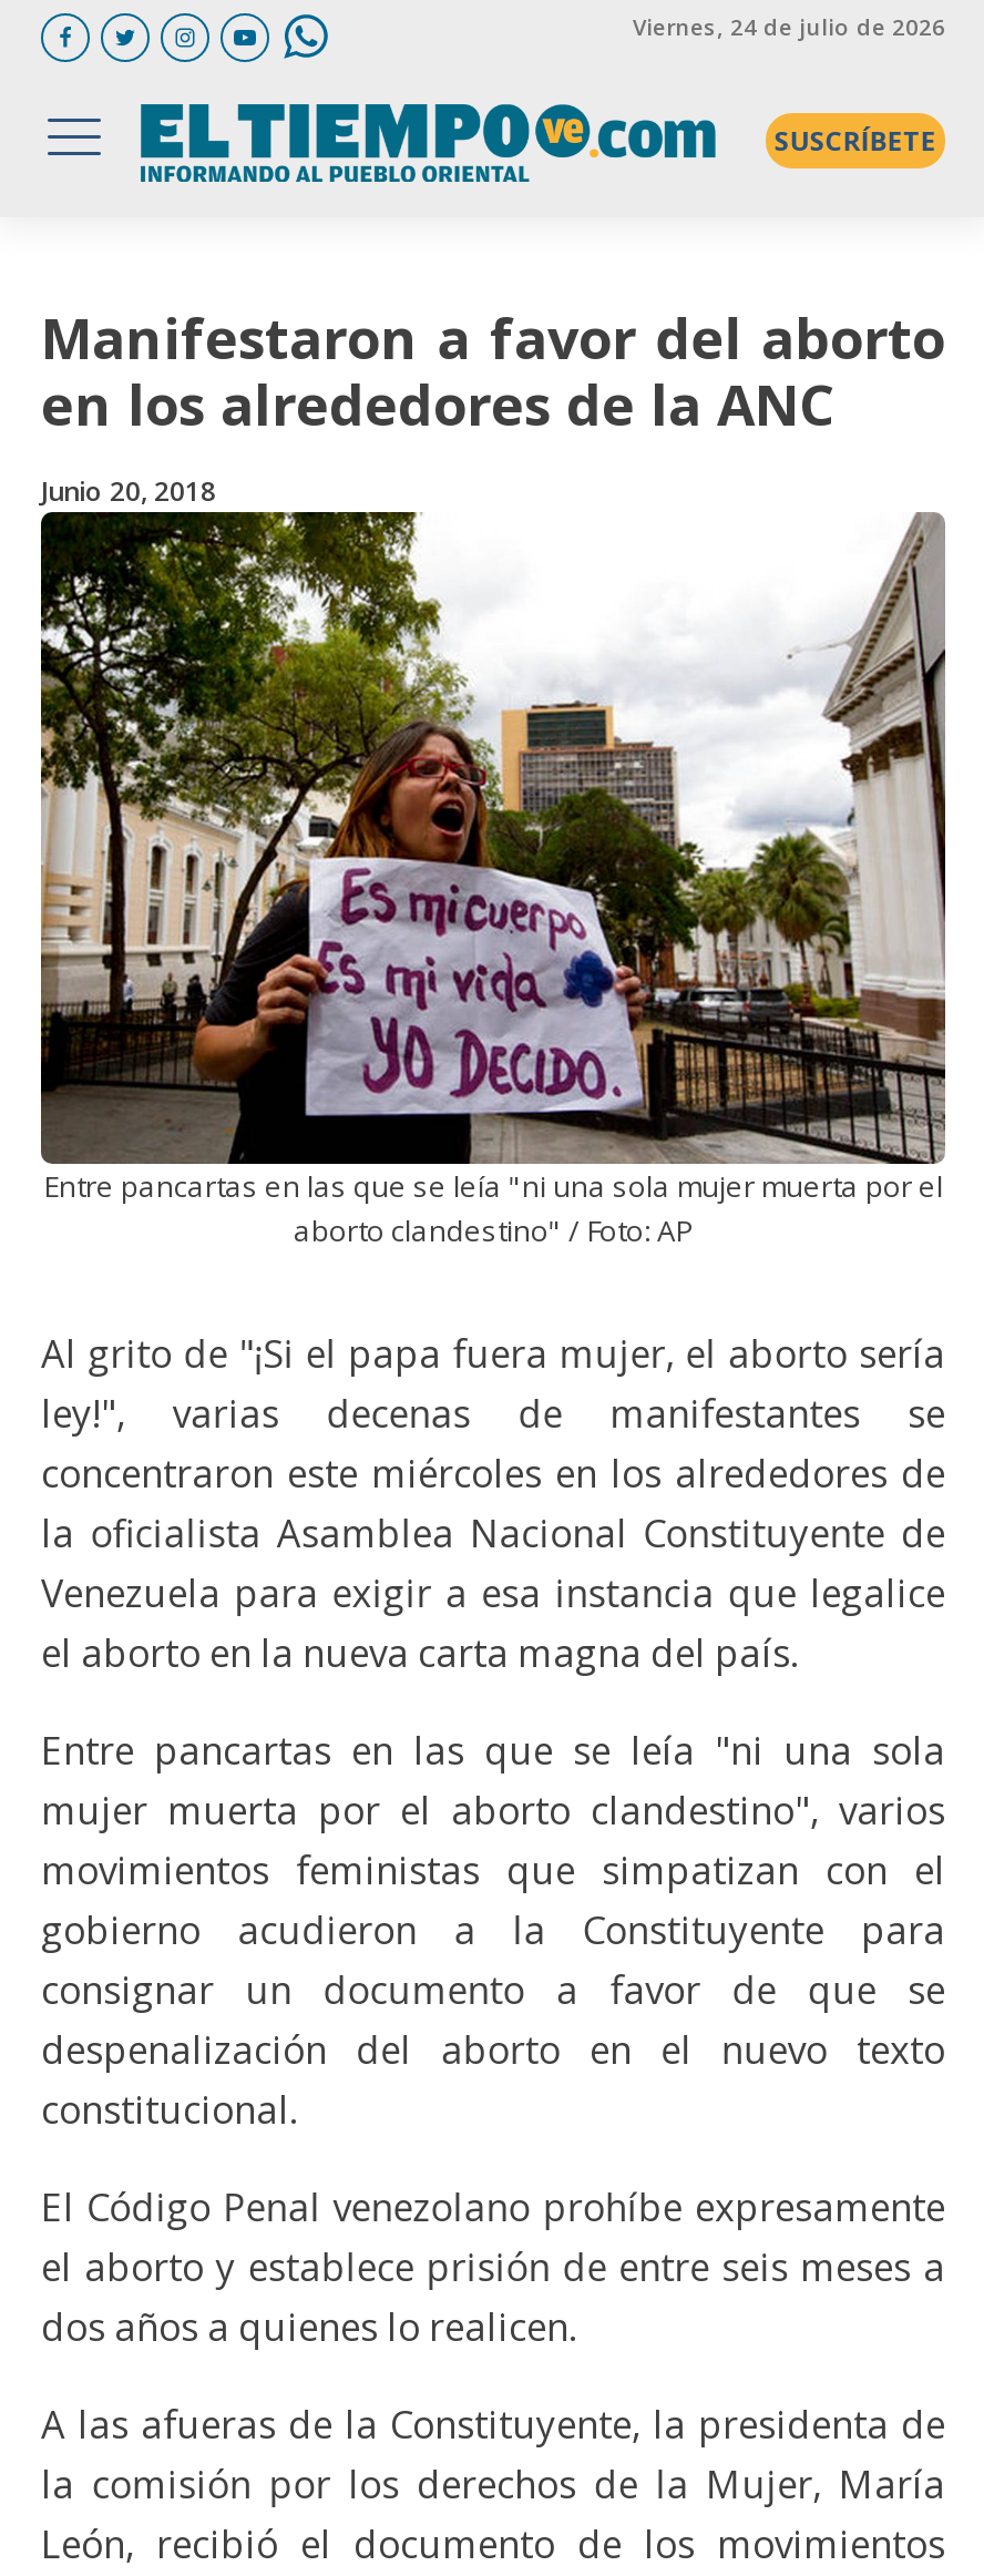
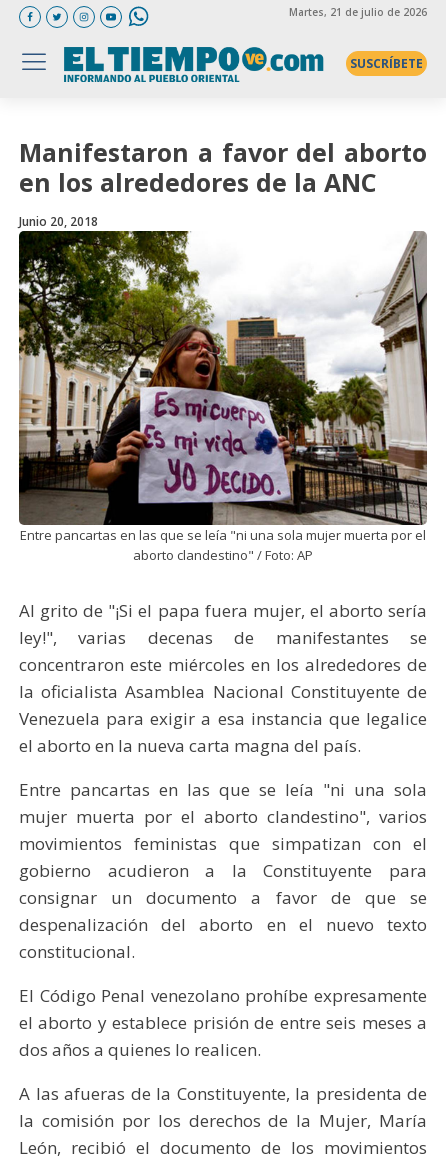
[633,10,945,41] Viernes, 24 de julio de 2026 -> [289,4,427,18] Martes, 21 de julio de 2026

